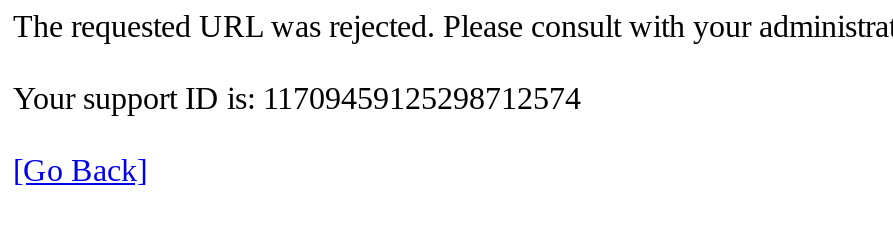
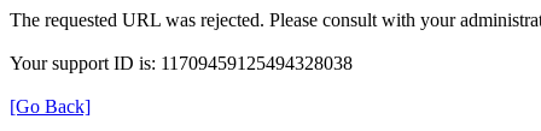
[13,81,581,115] Your support ID is: 11709459125298712574 -> [10,53,353,73] Your support ID is: 11709459125494328038

